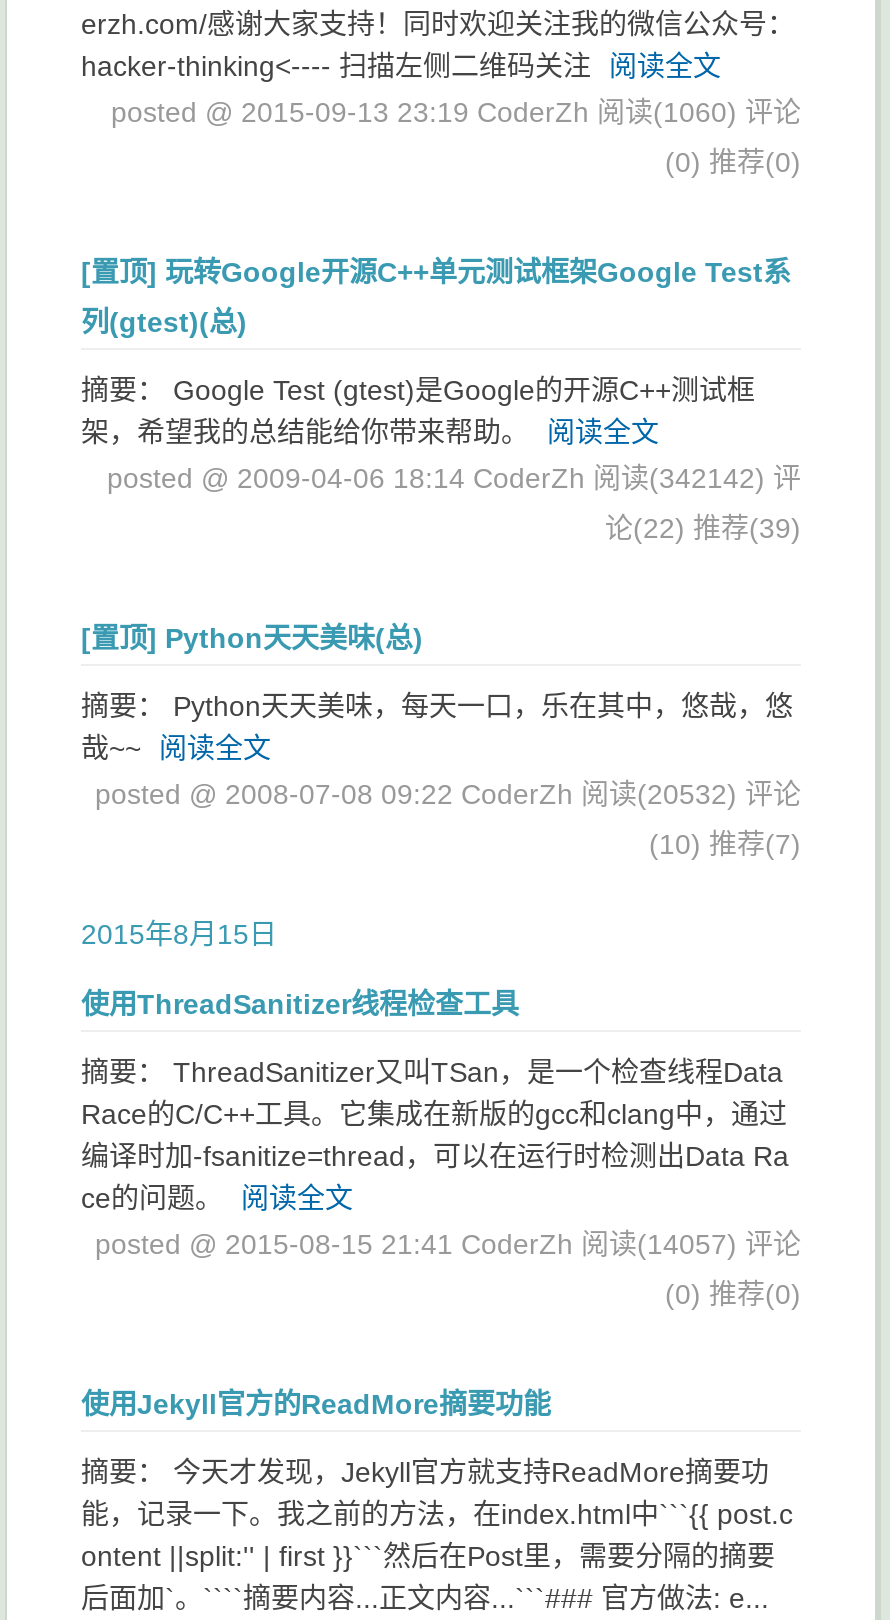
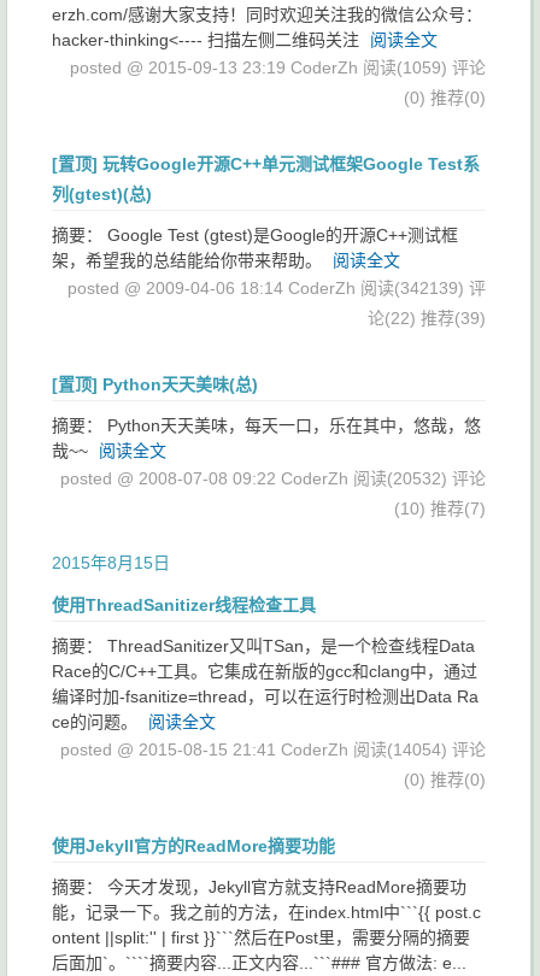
[111,96,801,128] posted @ 2015-09-13 23:19 CoderZh阅读(1060) 评论 -> [70,58,486,77] posted @ 2015-09-13 23:19 CoderZh阅读(1059) 评论
[107,462,801,494] posted @ 2009-04-06 18:14 CoderZh阅读(342142) 评 -> [67,278,486,298] posted @ 2009-04-06 18:14 CoderZh阅读(342139) 评
[95,1228,801,1260] posted @ 2015-08-15 21:41 CoderZh阅读(14057) 评论 -> [60,740,486,759] posted @ 2015-08-15 21:41 CoderZh阅读(14054) 评论

